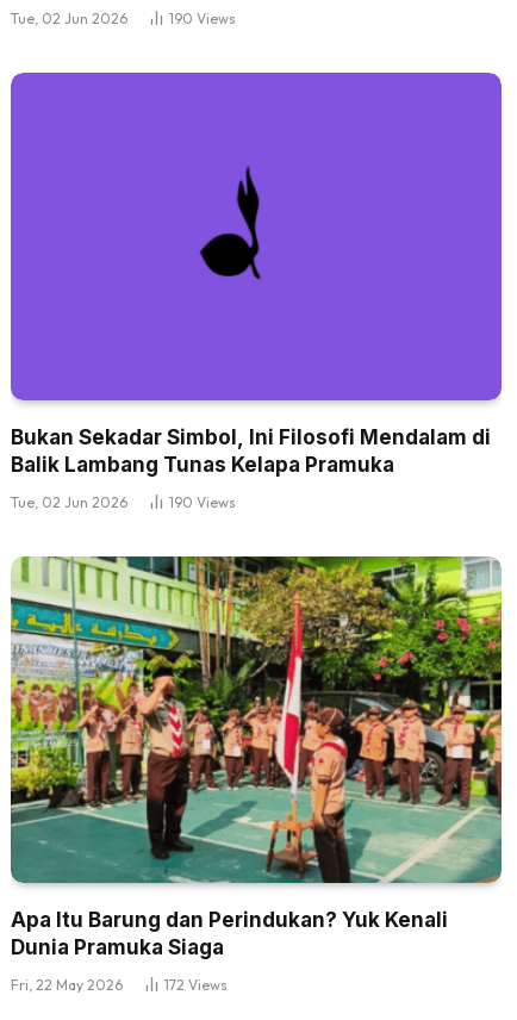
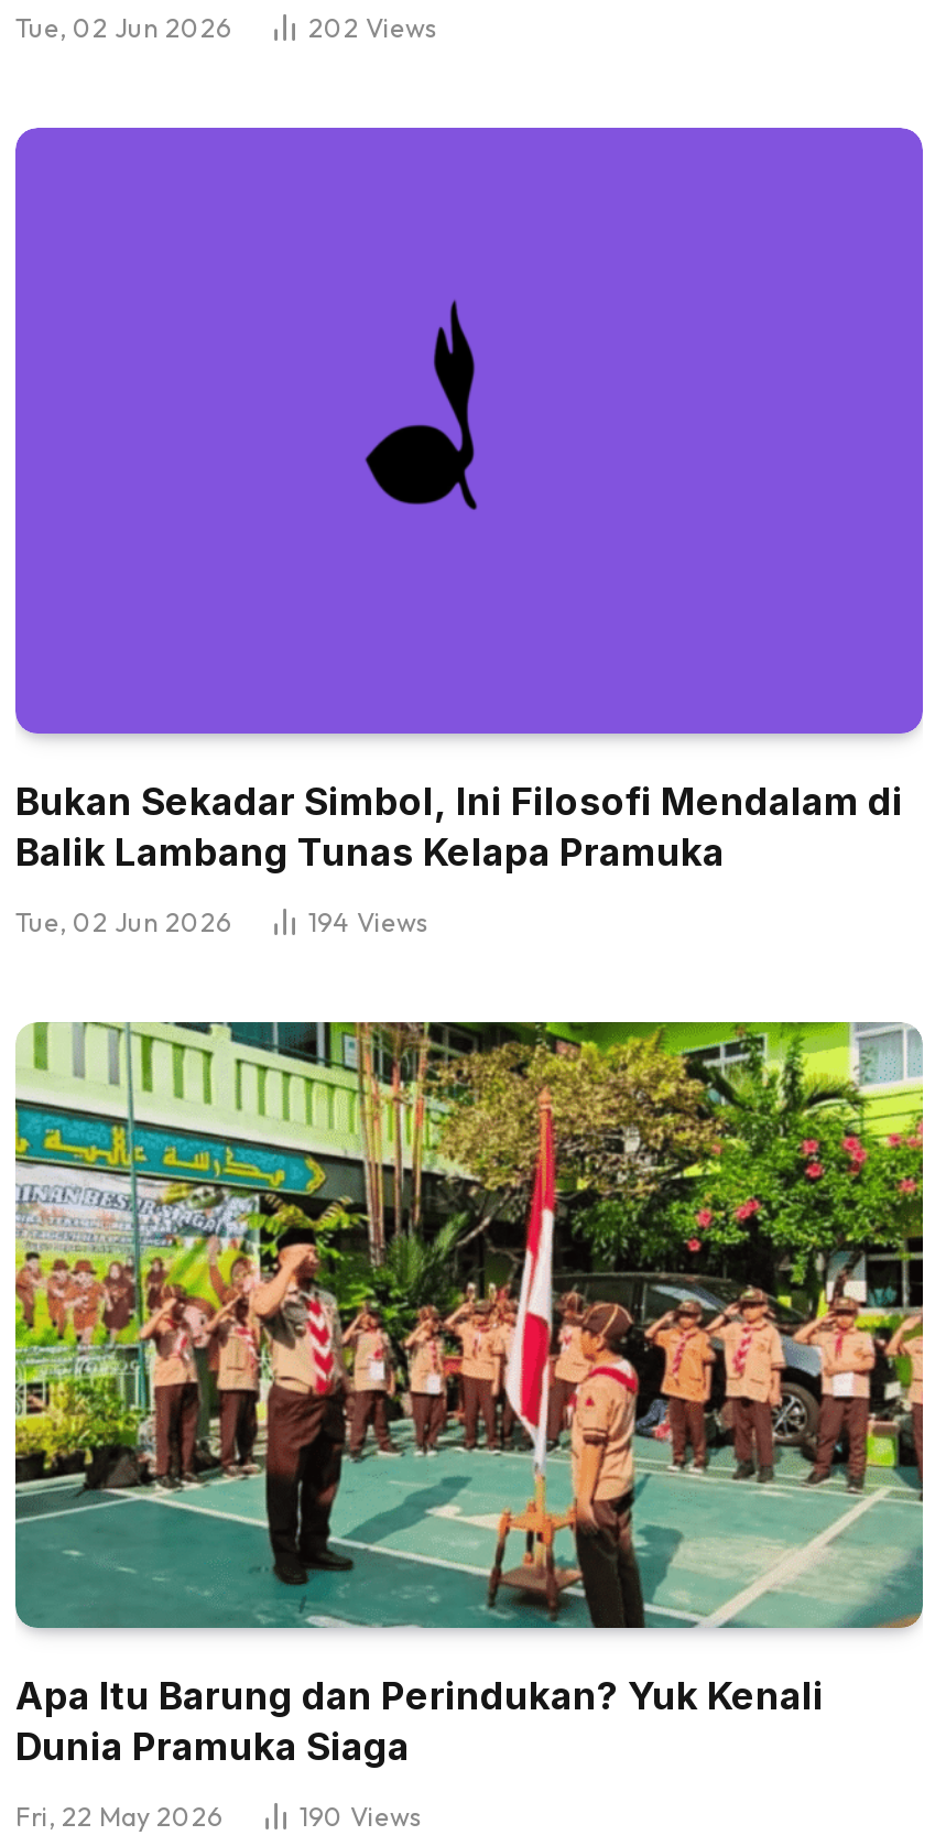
[169,9,236,27] 190 Views -> [308,12,438,45] 202 Views
[169,493,236,511] 190 Views -> [308,905,429,938] 194 Views
[164,976,228,994] 172 Views -> [300,1799,423,1832] 190 Views

